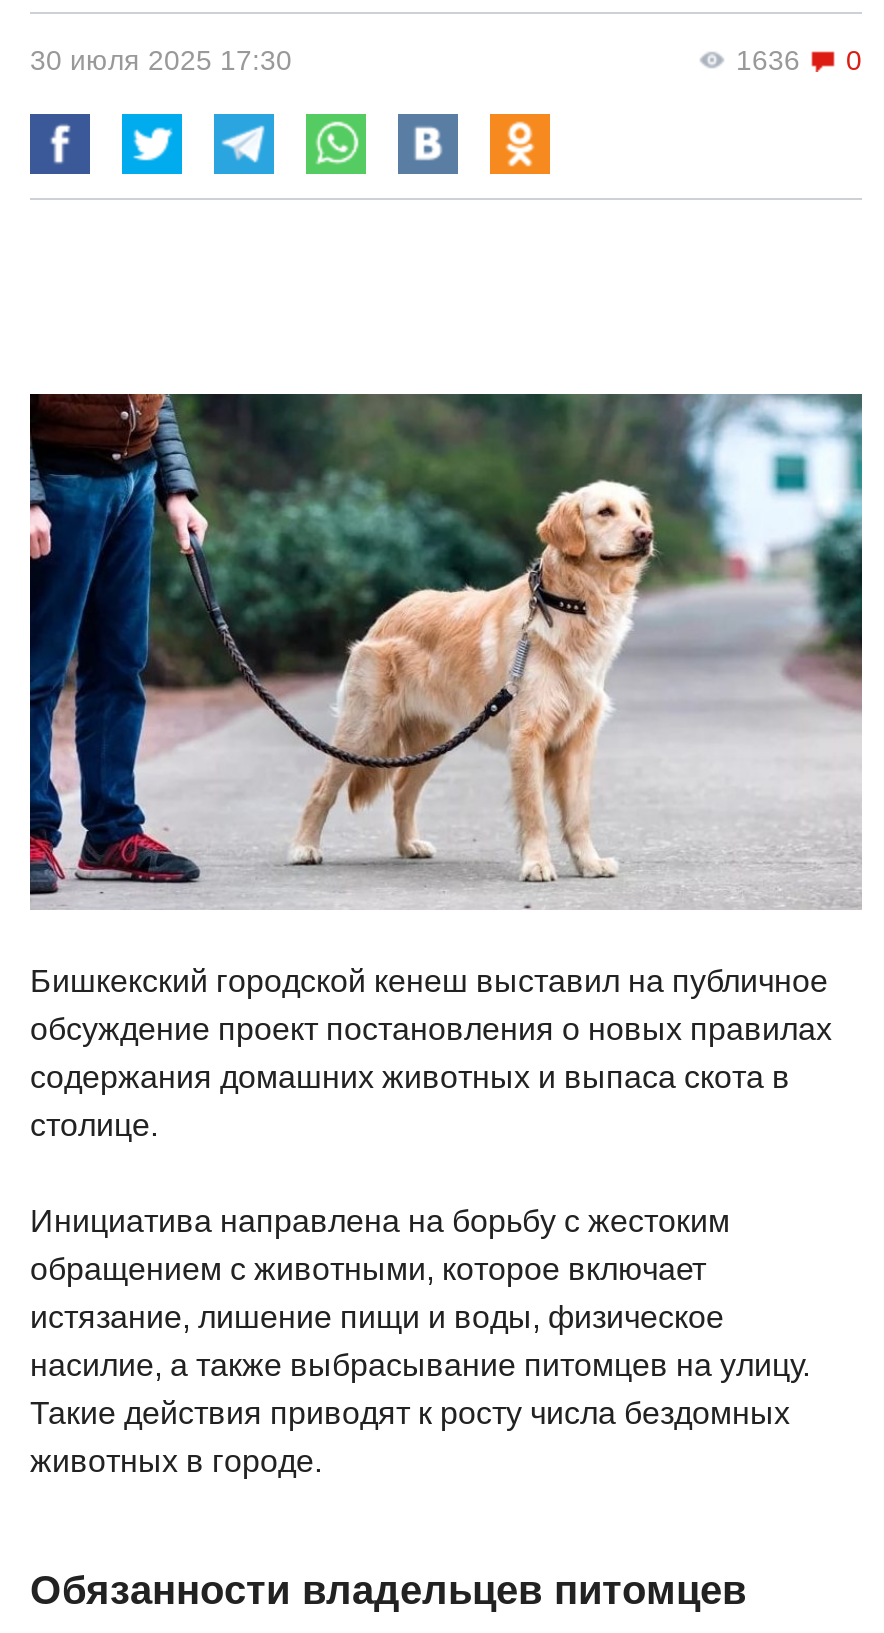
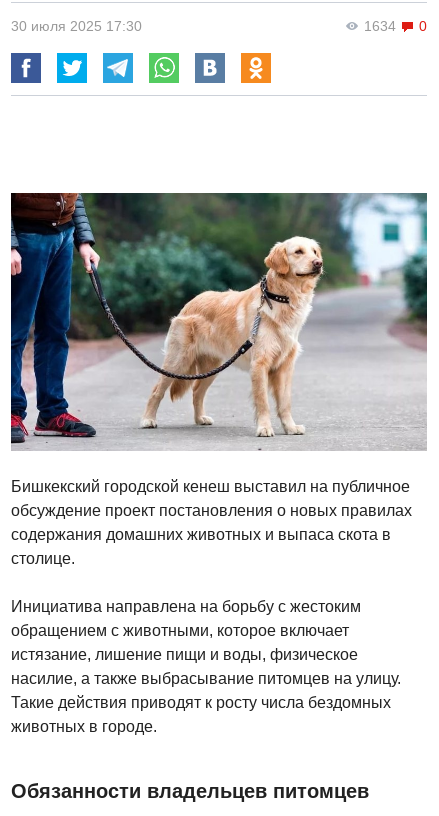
[728,43,800,75] 1636 -> [360,18,396,34] 1634

